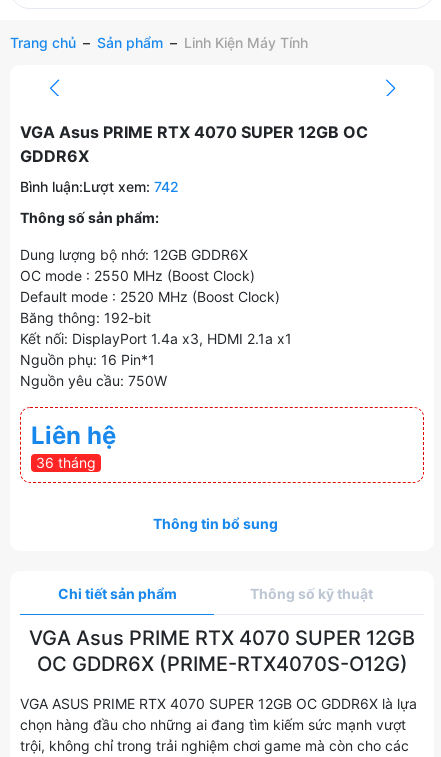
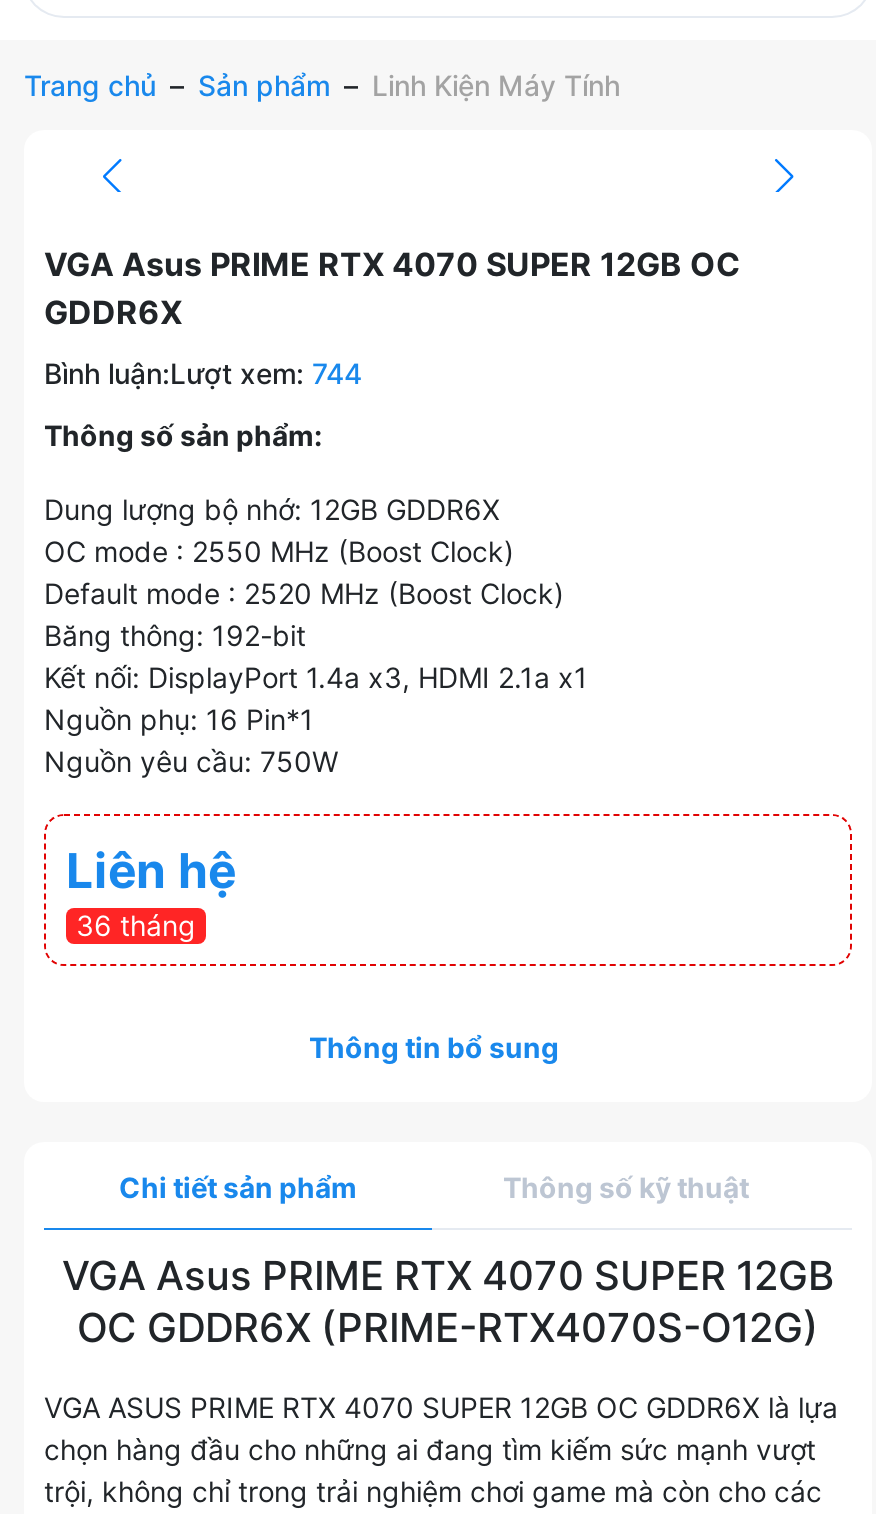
[20,178,179,195] Bình luận:Lượt xem: 742 -> [44,356,362,390] Bình luận:Lượt xem: 744

